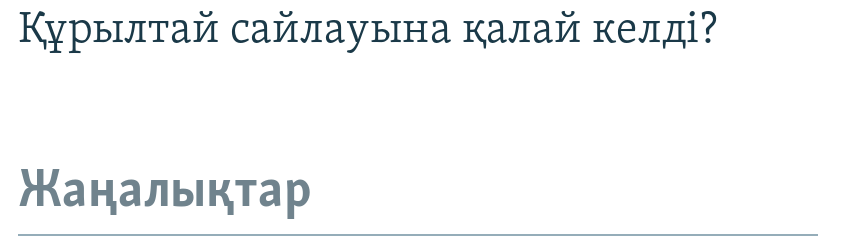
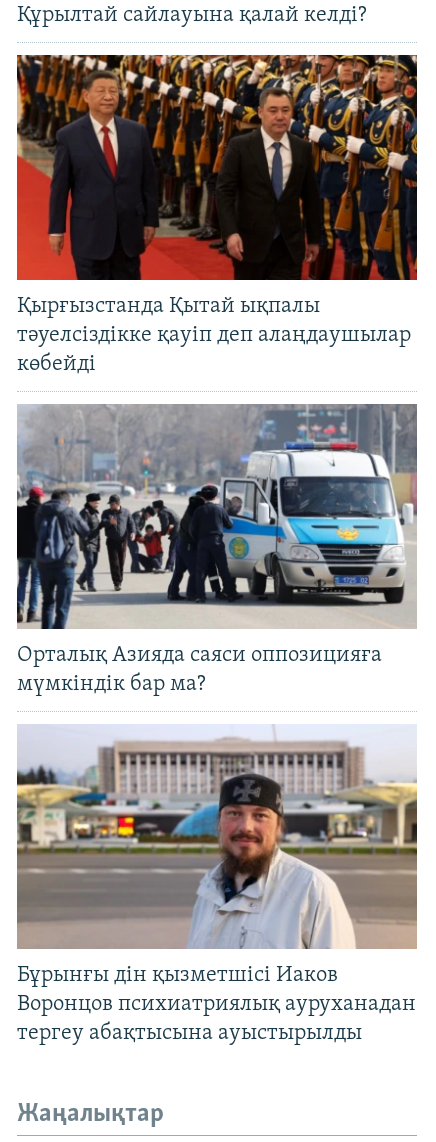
none -> [16,54,418,376] [image] | Қырғызстанда Қытай ықпалы | тәуелсіздікке қауіп деп алаңдаушылар | көбейді
none -> [16,403,418,696] [image] | Орталық Азияда саяси оппозицияға | мүмкіндік бар ма?
none -> [16,725,418,1045] [image] | Бұрынғы дін қызметшісі Иаков | Воронцов психиатриялық ауруханадан | тергеу абақтысына ауыстырылды

